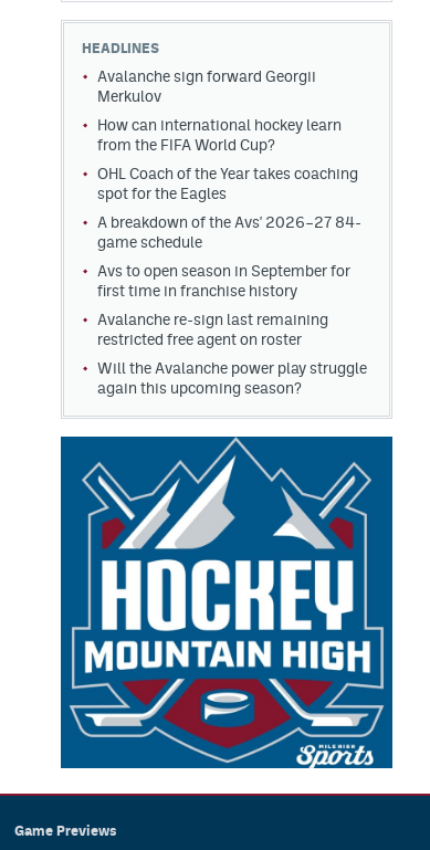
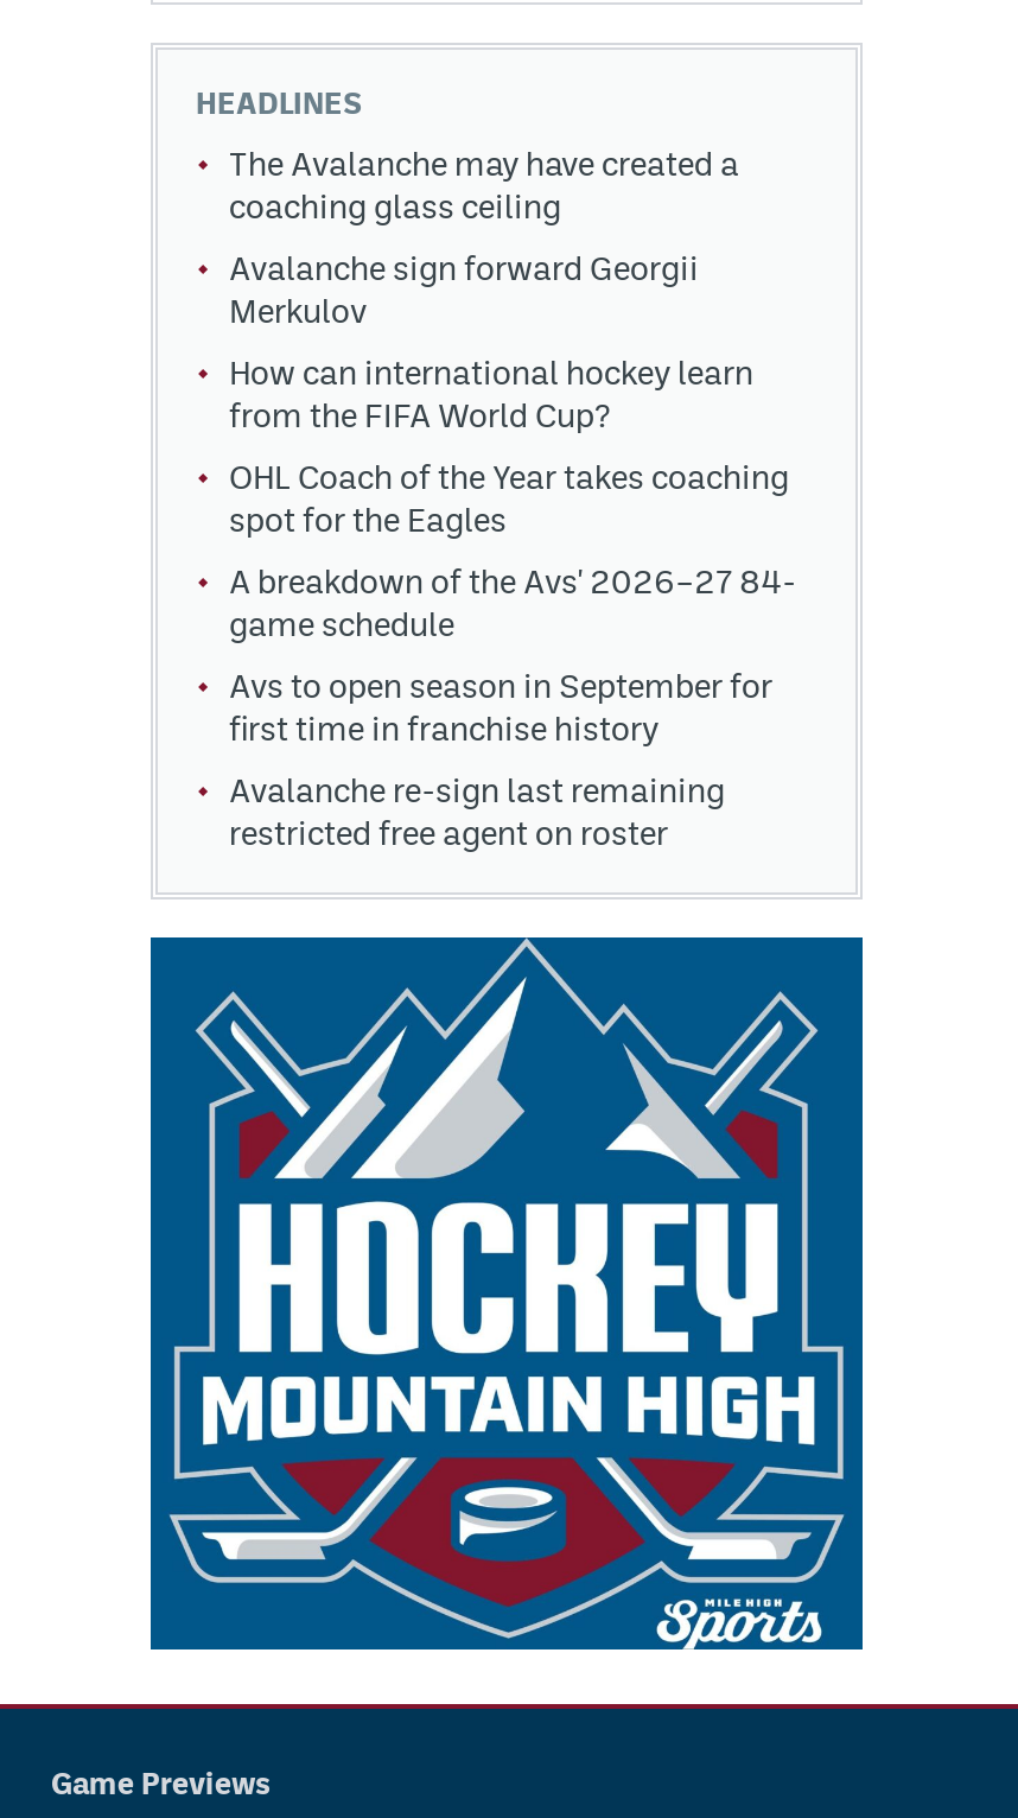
none -> [229,145,739,226] The Avalanche may have created a | coaching glass ceiling
moved [97,68,361,349] -> [229,250,796,853]: Avalanche sign forward Georgii | Merkulov | How can international hockey learn | ... | Avalanche re-sign last remaining | restricted free agent on roster
[97,360,367,397] Will the Avalanche power play struggle | again this upcoming season? -> none

